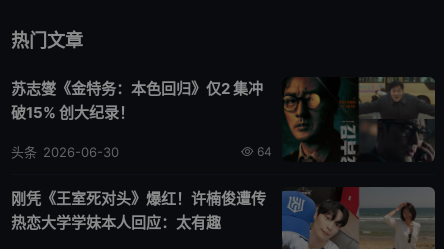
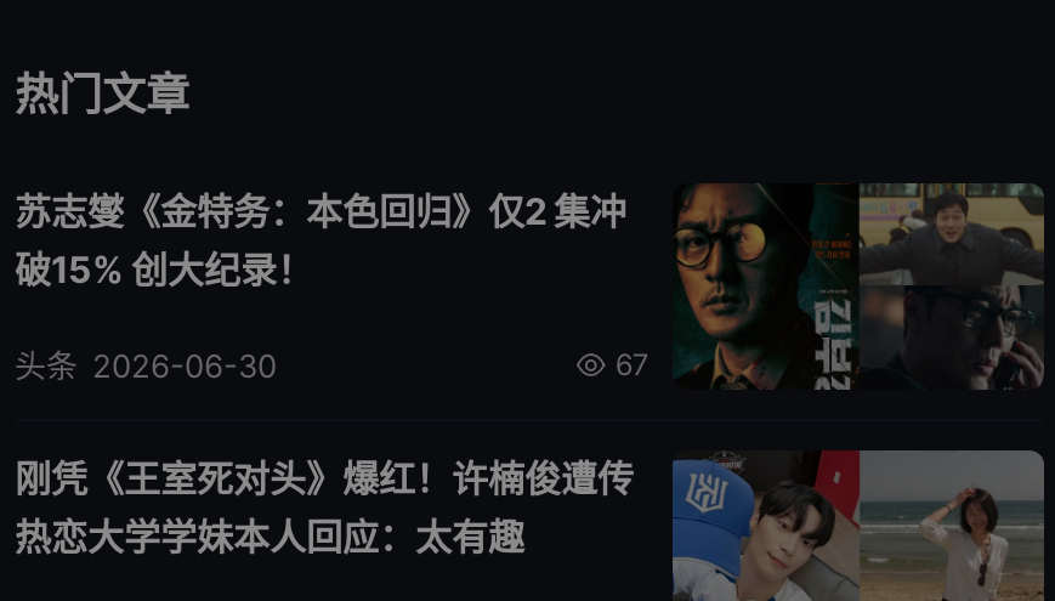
[257,144,272,159] 64 -> [615,346,649,382] 67

